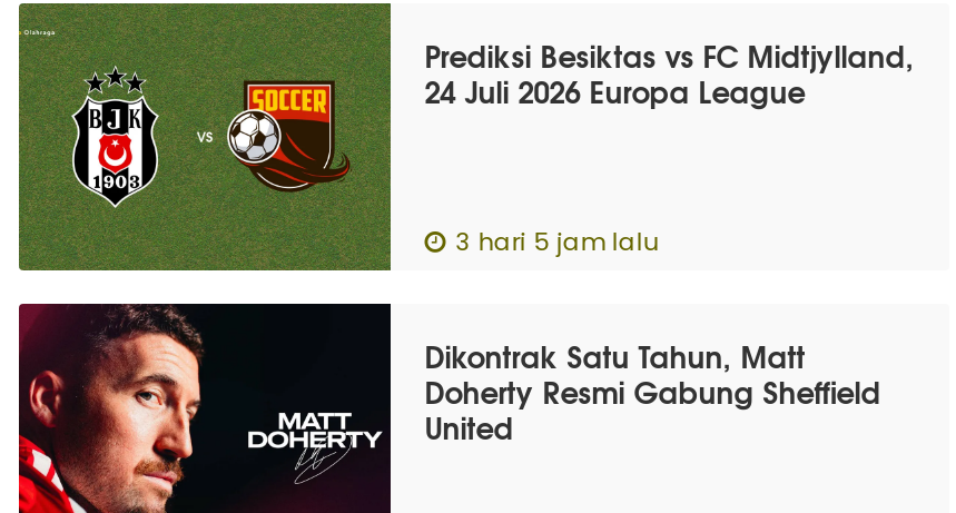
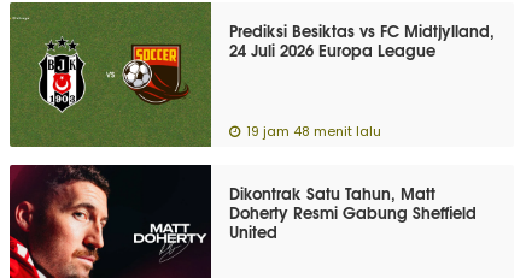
[456,230,658,255] 3 hari 5 jam lalu -> [246,125,381,138] 19 jam 48 menit lalu

